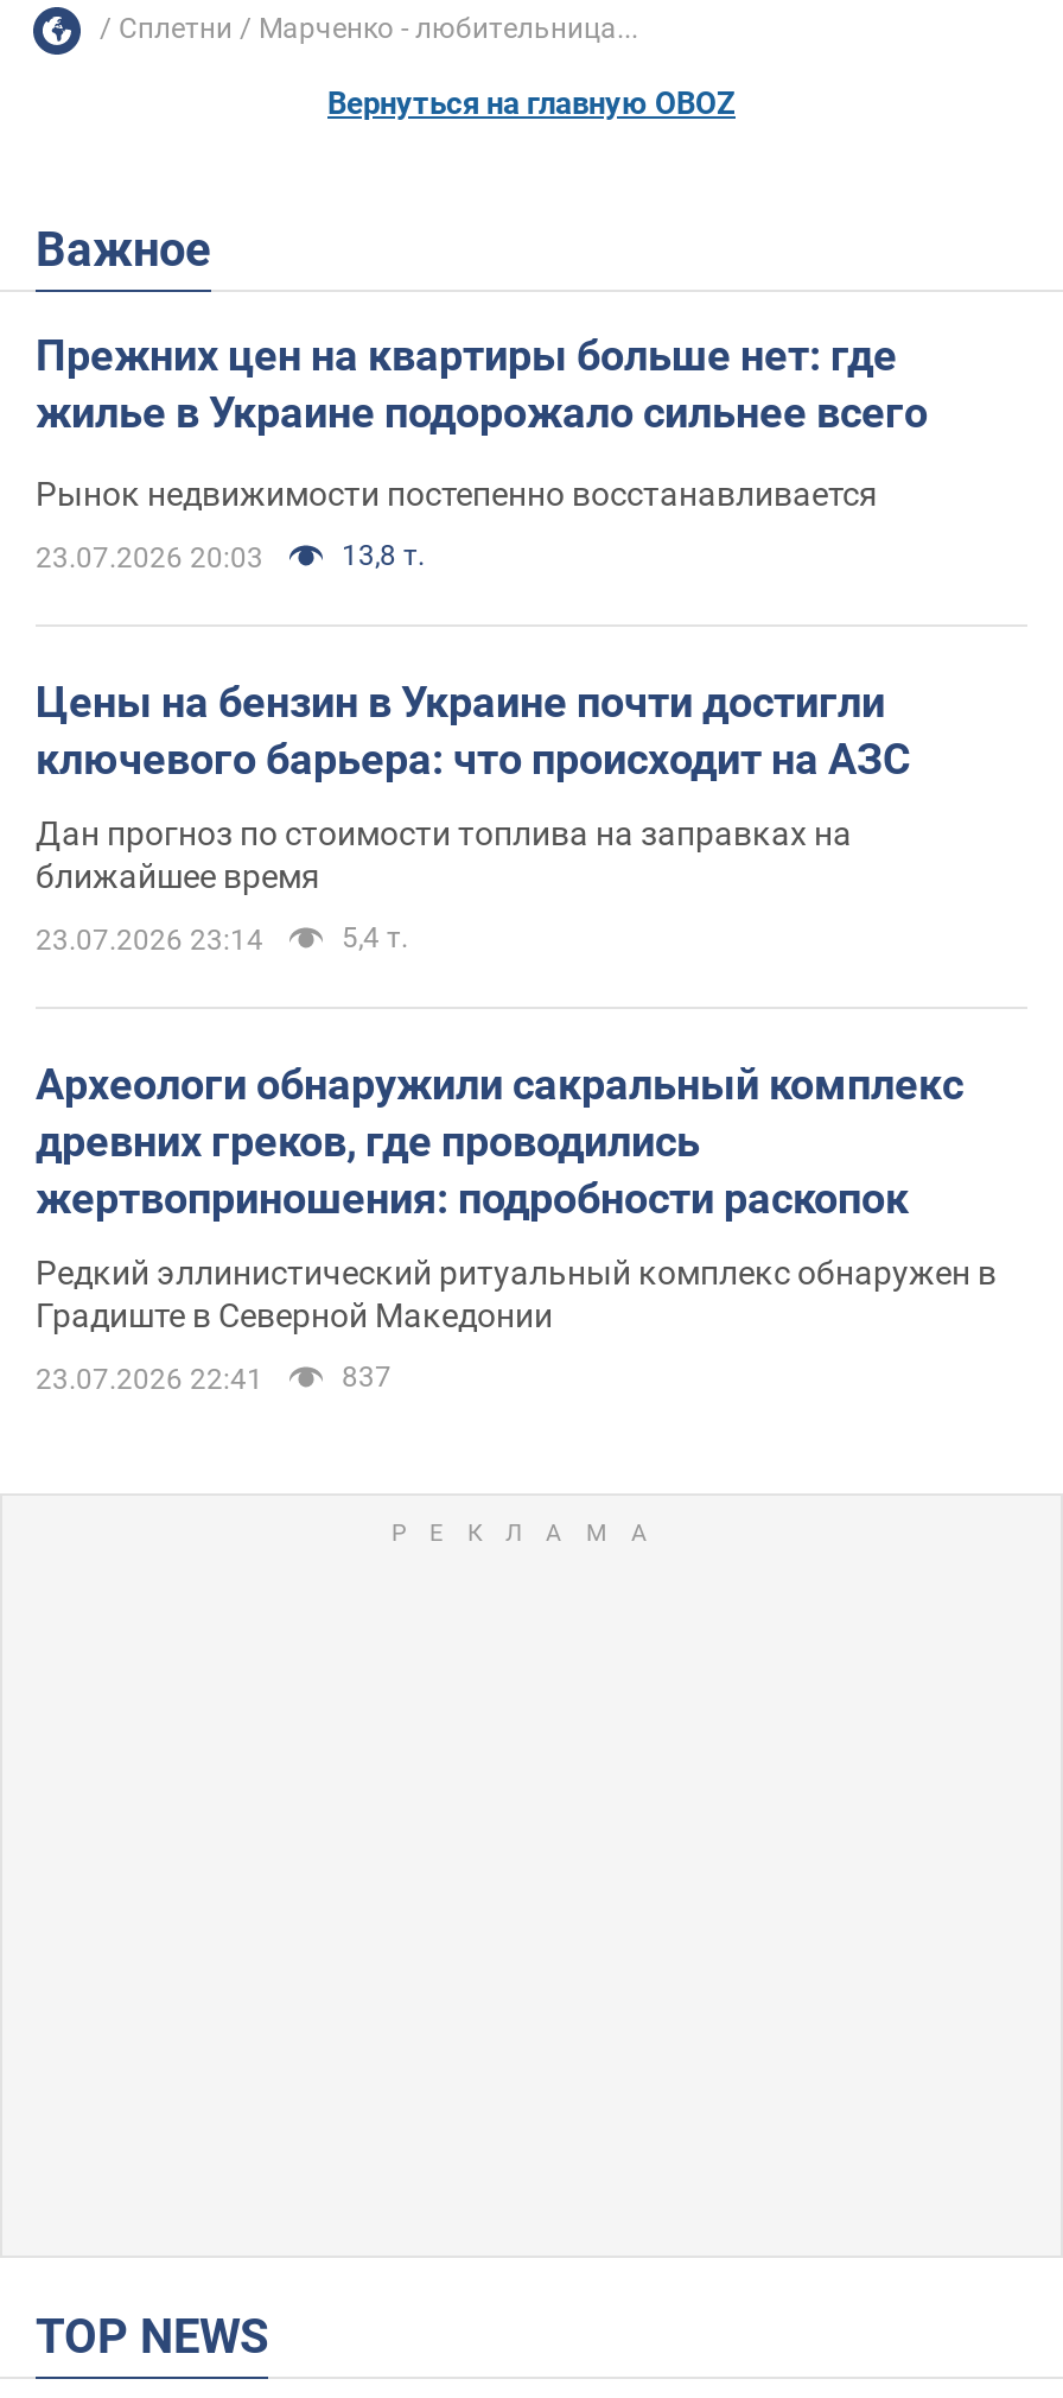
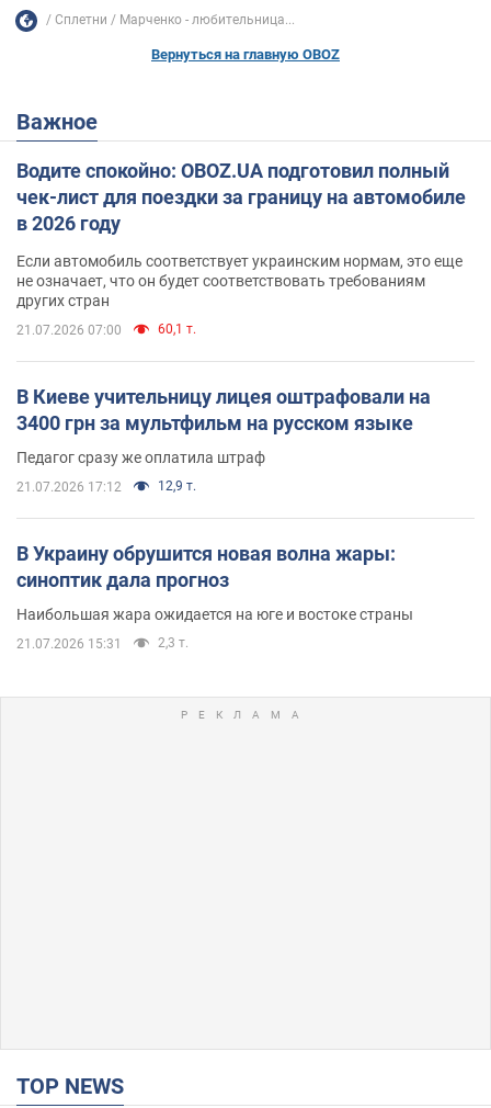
[36,329,928,436] Прежних цен на квартиры больше нет: где | жилье в Украине подорожало сильнее всего -> [16,159,466,234] Водите спокойно: OBOZ.UA подготовил полный | чек-лист для поездки за границу на автомобиле | в 2026 году
[36,474,878,512] Рынок недвижимости постепенно восстанавливается -> [16,252,463,309] Если автомобиль соответствует украинским нормам, это еще | не означает, что он будет соответствовать требованиям | других стран
[36,538,425,574] 23.07.2026 20:03 | 13,8 т. -> [16,321,196,338] 21.07.2026 07:00 | 60,1 т.
[36,676,911,783] Цены на бензин в Украине почти достигли | ключевого барьера: что происходит на АЗС -> [16,385,431,434] В Киеве учительницу лицея оштрафовали на | 3400 грн за мультфильм на русском языке
[36,814,852,894] Дан прогноз по стоимости топлива на заправках на | ближайшее время -> [16,448,265,466] Педагог сразу же оплатила штраф
[36,920,408,956] 23.07.2026 23:14 | 5,4 т. -> [16,478,196,494] 21.07.2026 17:12 | 12,9 т.
[36,1058,963,1222] Археологи обнаружили сакральный комплекс | древних греков, где проводились | жертвоприношения: подробности раскопок -> [16,542,396,591] В Украину обрушится новая волна жары: | синоптик дала прогноз
[36,1253,997,1334] Редкий эллинистический ритуальный комплекс обнаружен в | Градиште в Северной Македонии -> [16,605,413,623] Наибольшая жара ожидается на юге и востоке страны
[36,1360,392,1395] 23.07.2026 22:41 | 837 -> [16,635,189,651] 21.07.2026 15:31 | 2,3 т.

